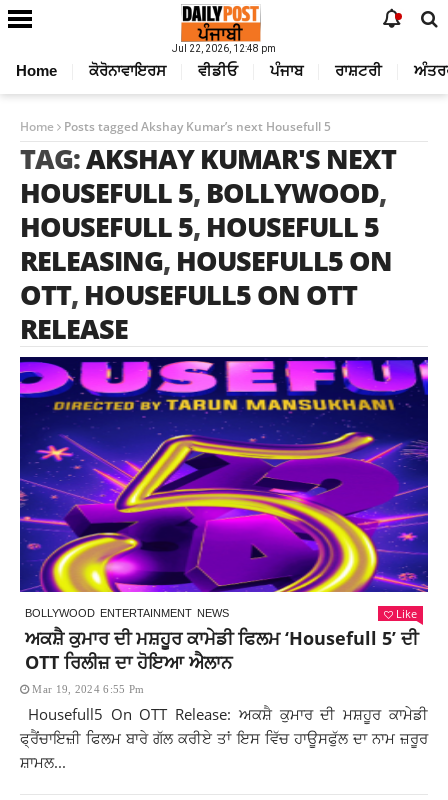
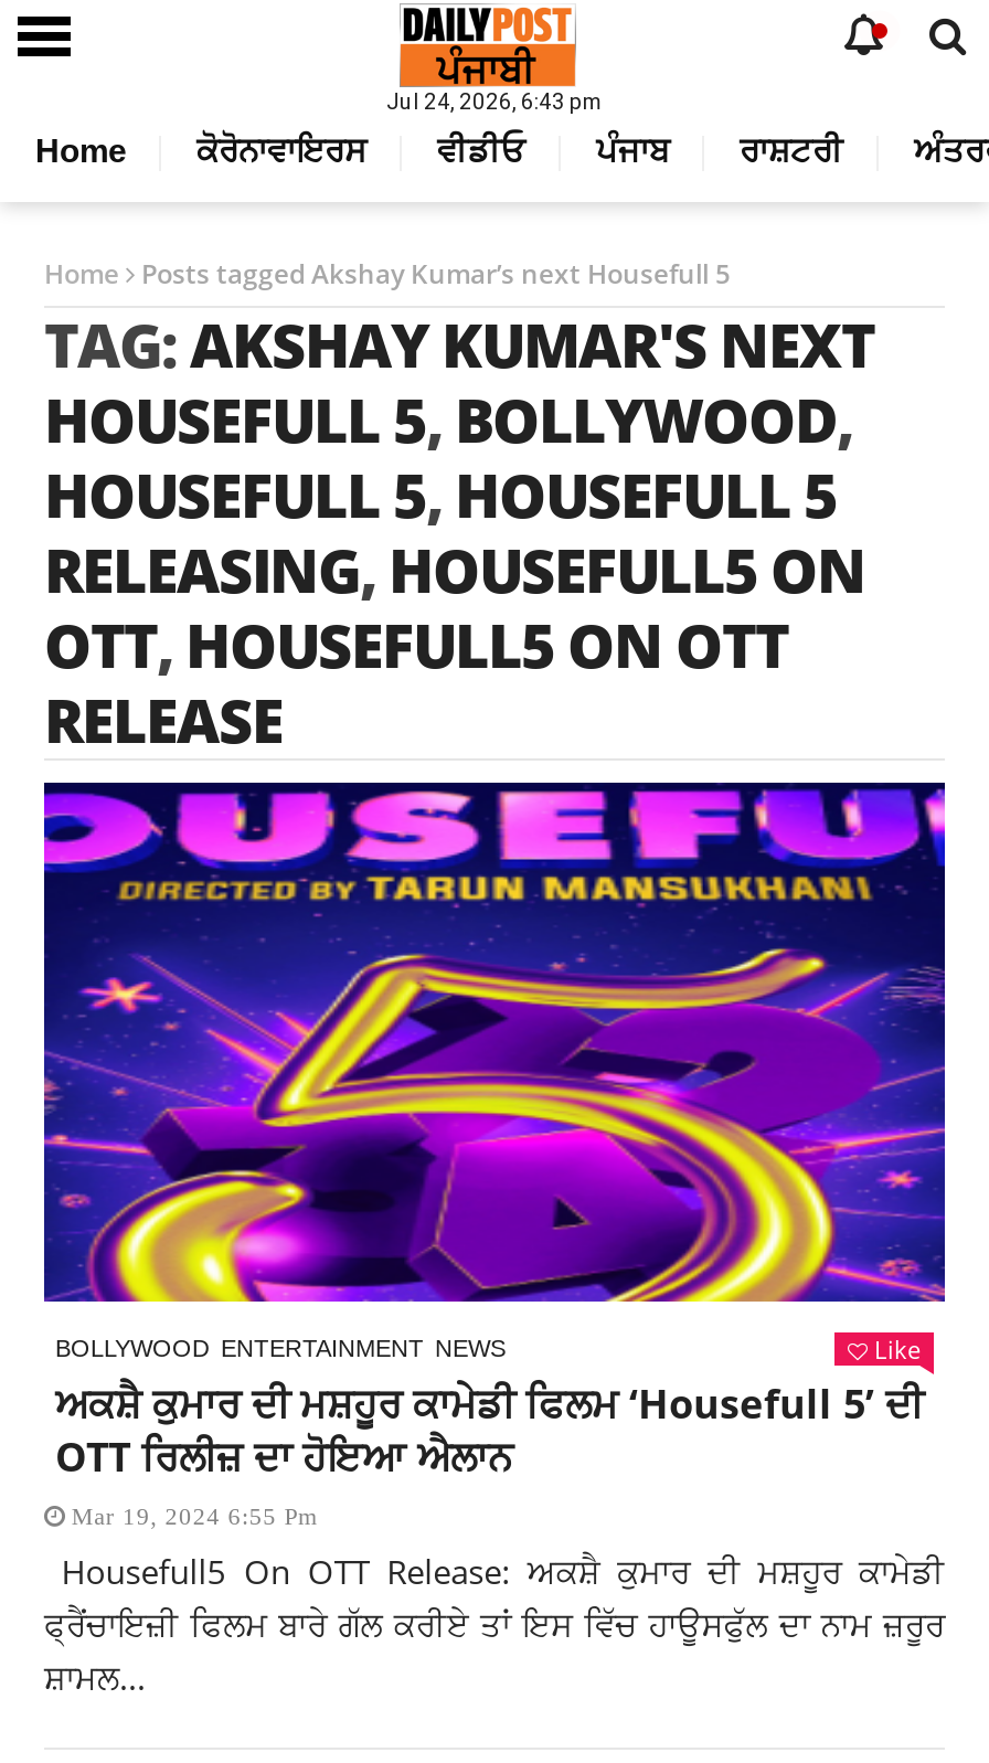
[172,43,276,54] Jul 22, 2026, 12:48 pm -> [386,89,603,114] Jul 24, 2026, 6:43 pm

